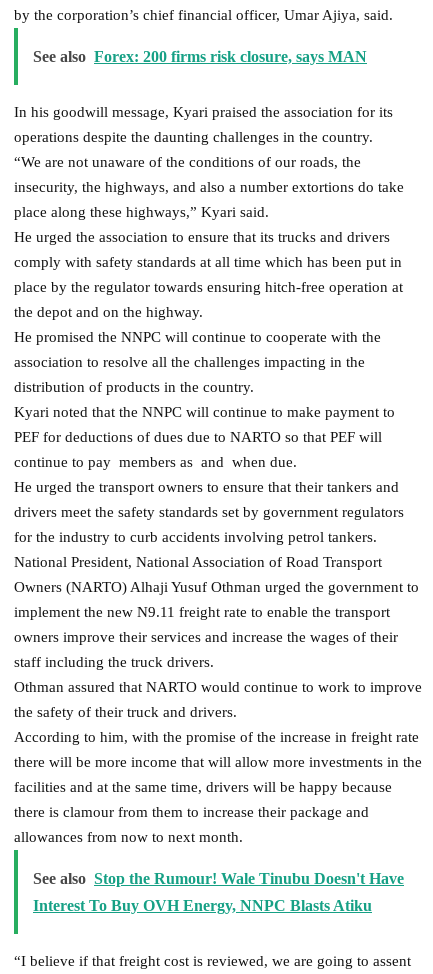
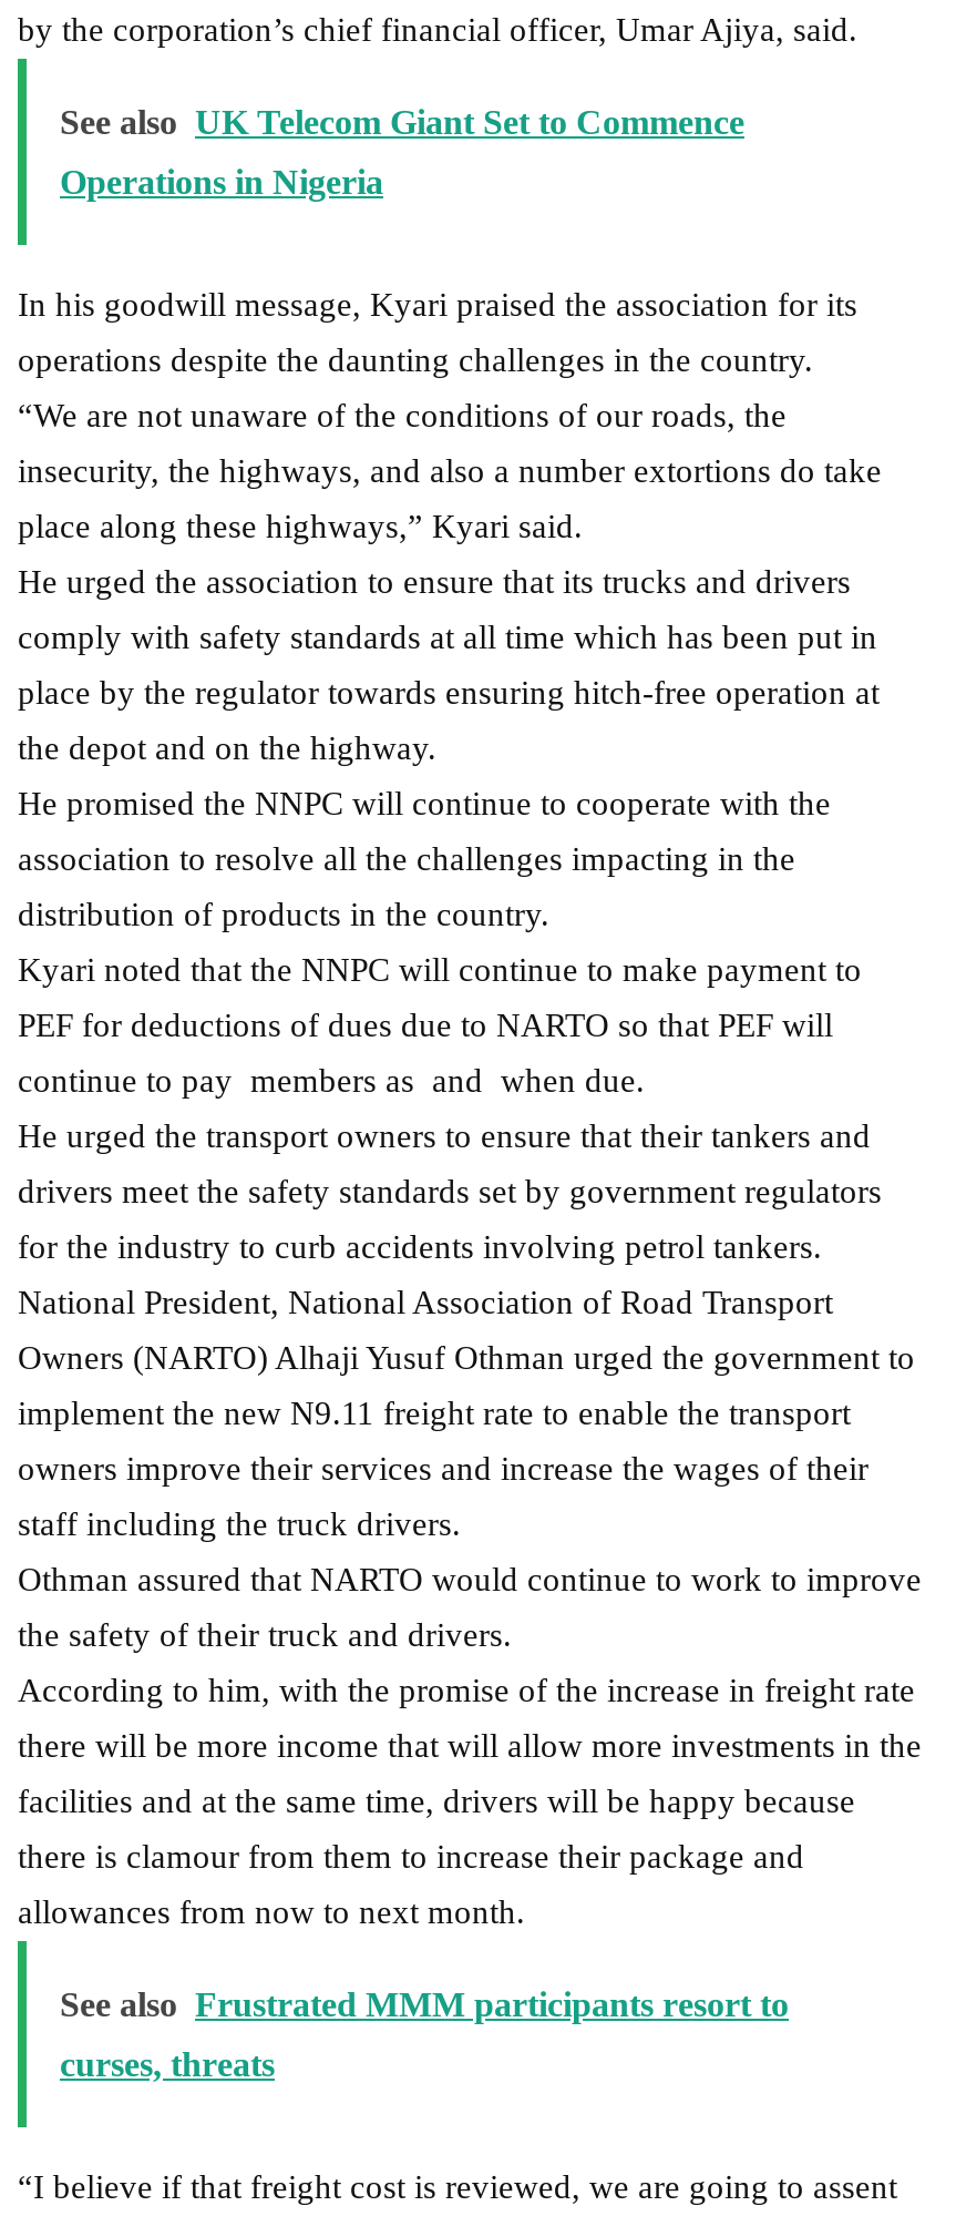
[33,48,367,65] See also Forex: 200 firms risk closure, says MAN -> [60,102,744,200] See also UK Telecom Giant Set to Commence | Operations in Nigeria
[33,870,404,887] See also Stop the Rumour! Wale Tinubu Doesn't Have -> [60,1985,789,2022] See also Frustrated MMM participants resort to
[33,897,372,914] Interest To Buy OVH Energy, NNPC Blasts Atiku -> [60,2044,275,2082] curses, threats

